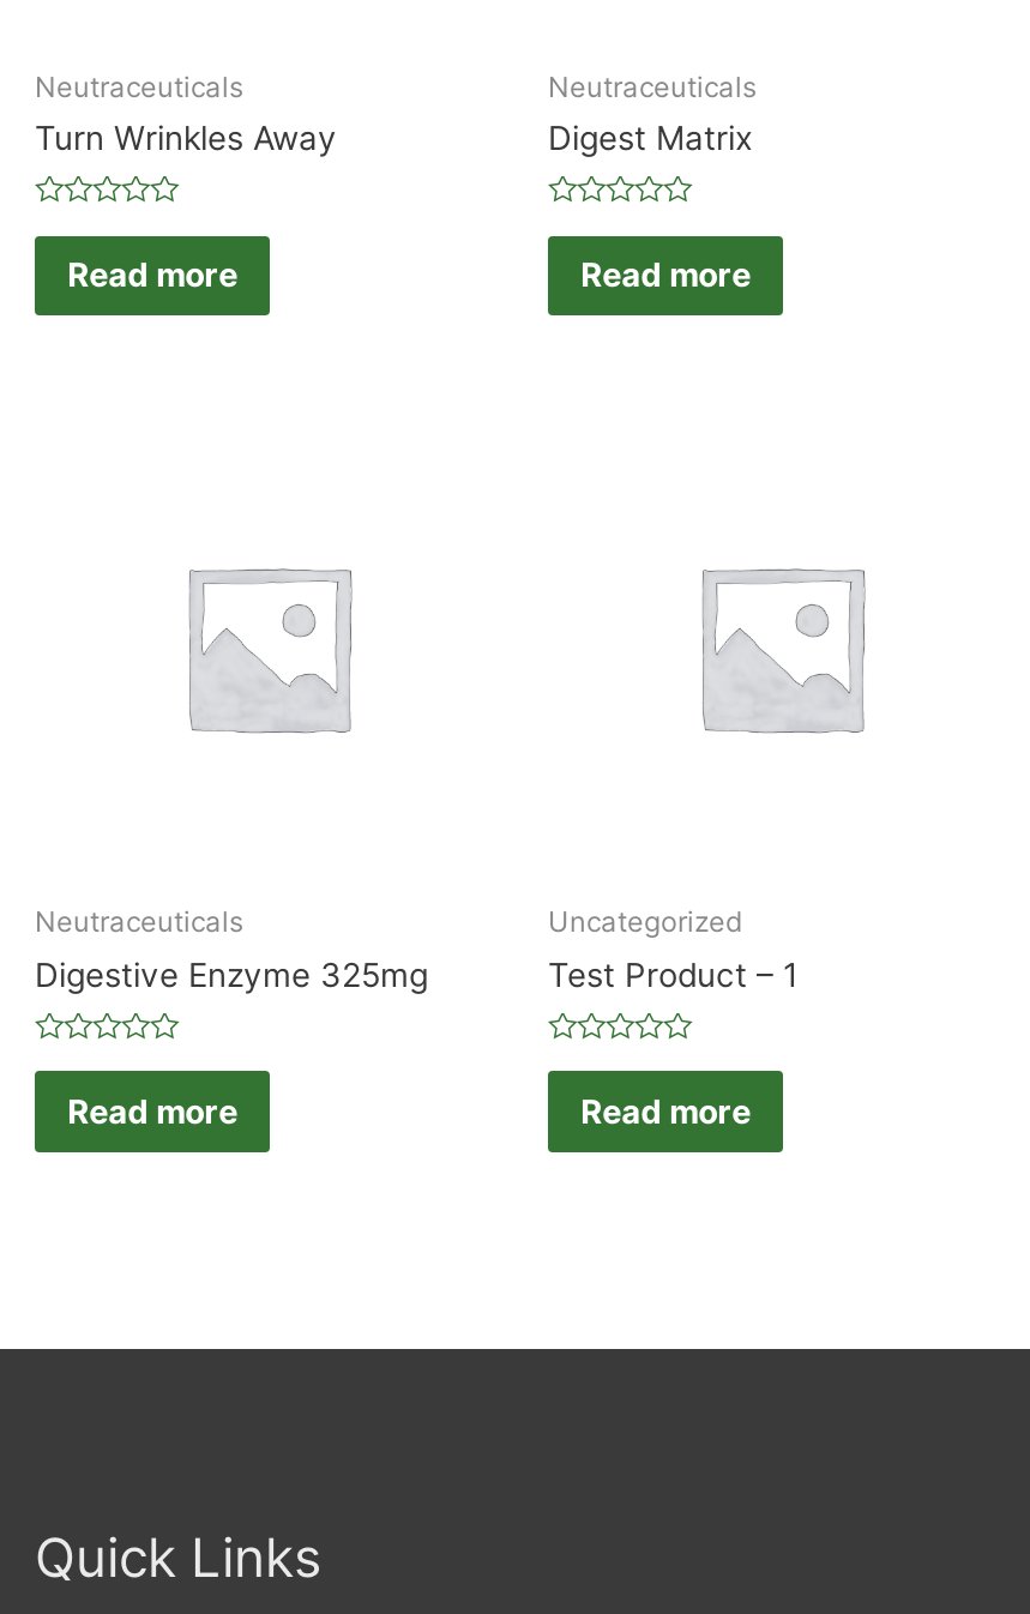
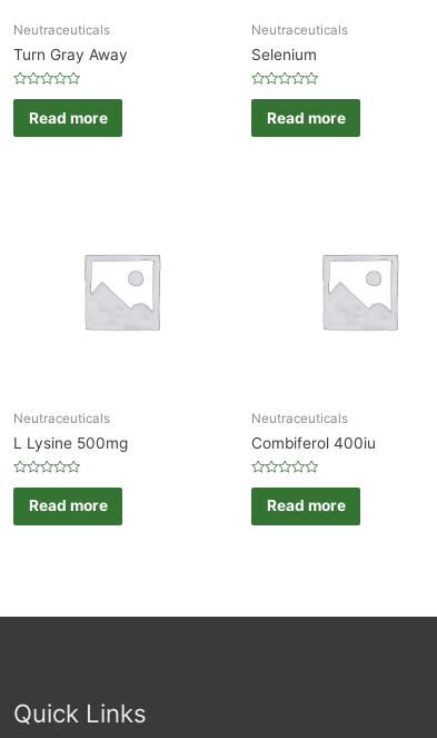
[35,120,337,158] Turn Wrinkles Away -> [13,46,128,63] Turn Gray Away
[548,120,752,158] Digest Matrix -> [251,46,317,63] Selenium
[548,907,797,995] Uncategorized | Test Product – 1 -> [251,411,376,452] Neutraceuticals | Combiferol 400iu
[35,956,428,995] Digestive Enzyme 325mg -> [13,434,128,452] L Lysine 500mg

